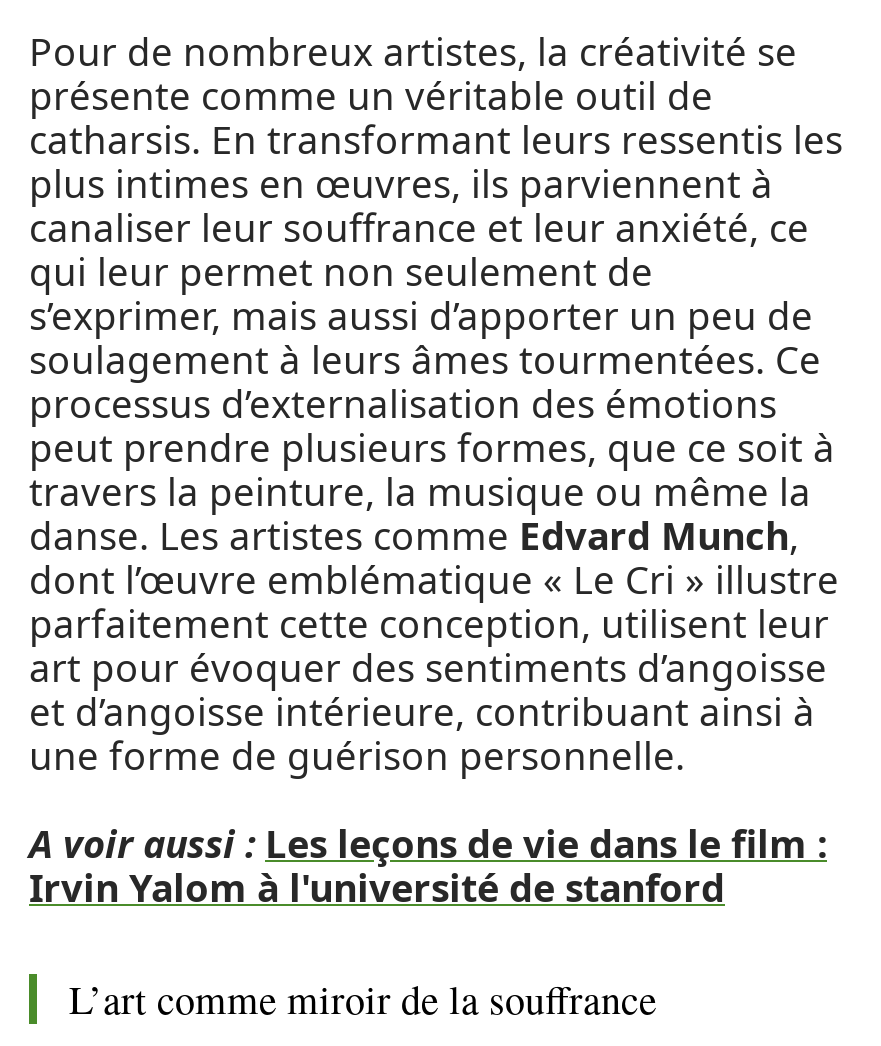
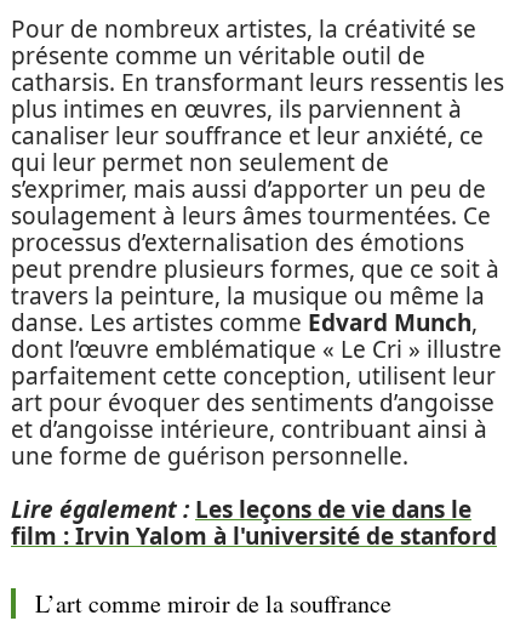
[29,818,827,914] A voir aussi : Les leçons de vie dans le film : | Irvin Yalom à l'université de stanford -> [11,494,497,552] Lire également : Les leçons de vie dans le | film : Irvin Yalom à l'université de stanford

